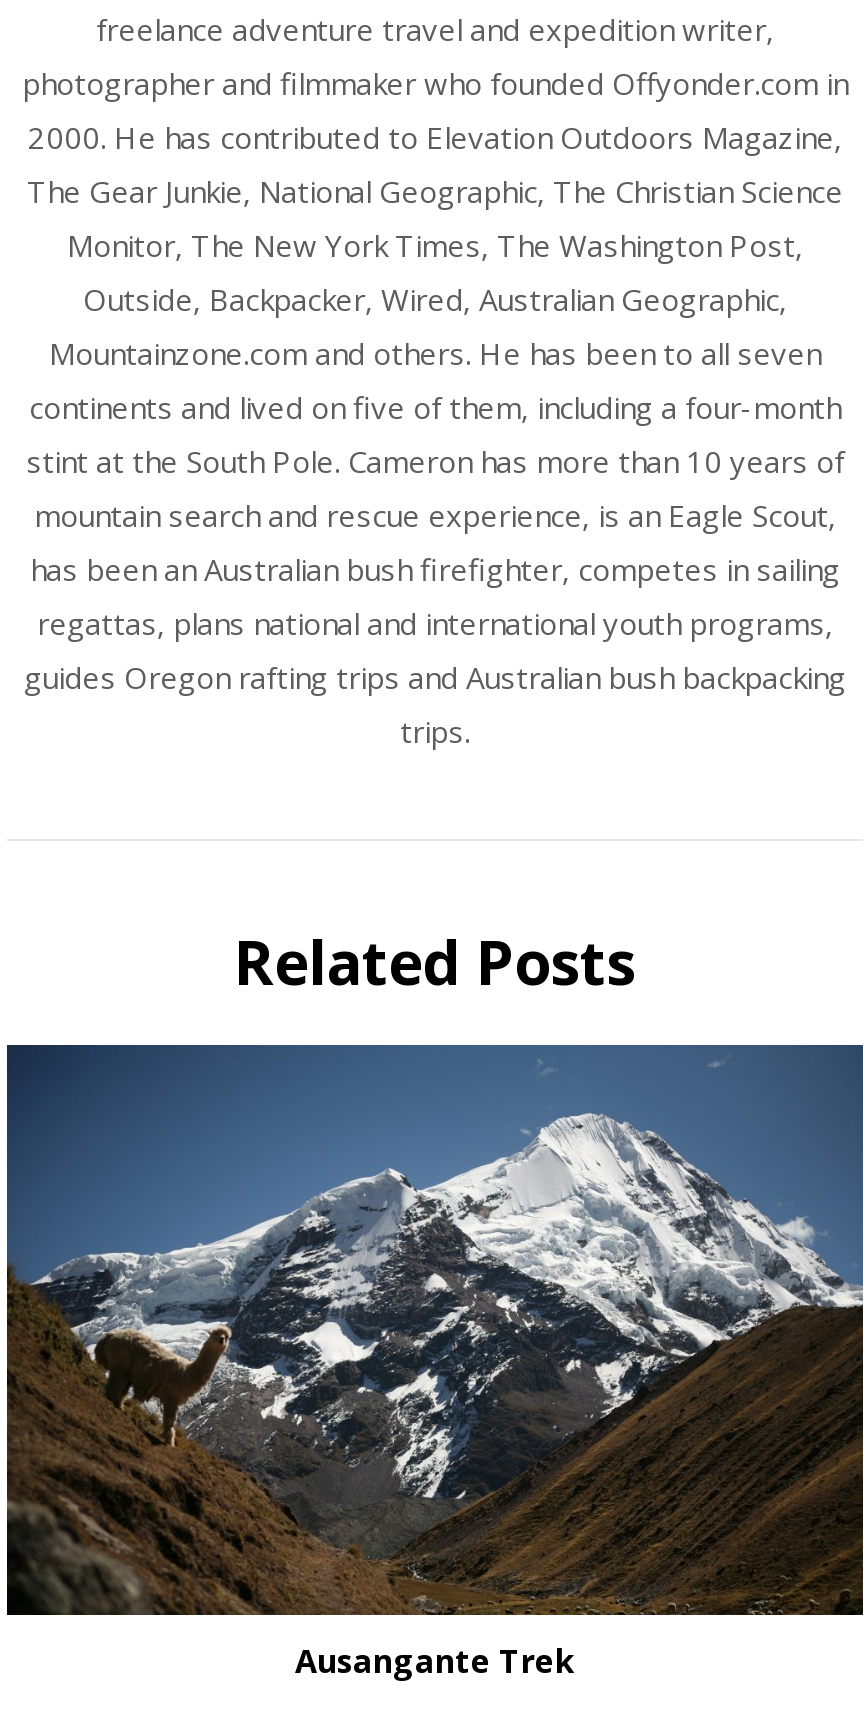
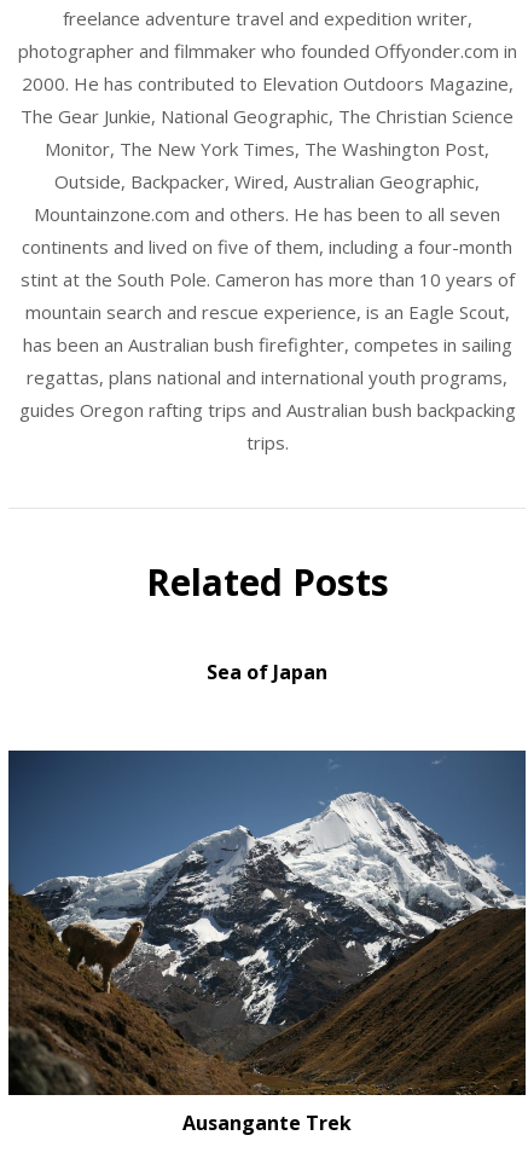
none -> [207,659,327,685] Sea of Japan

